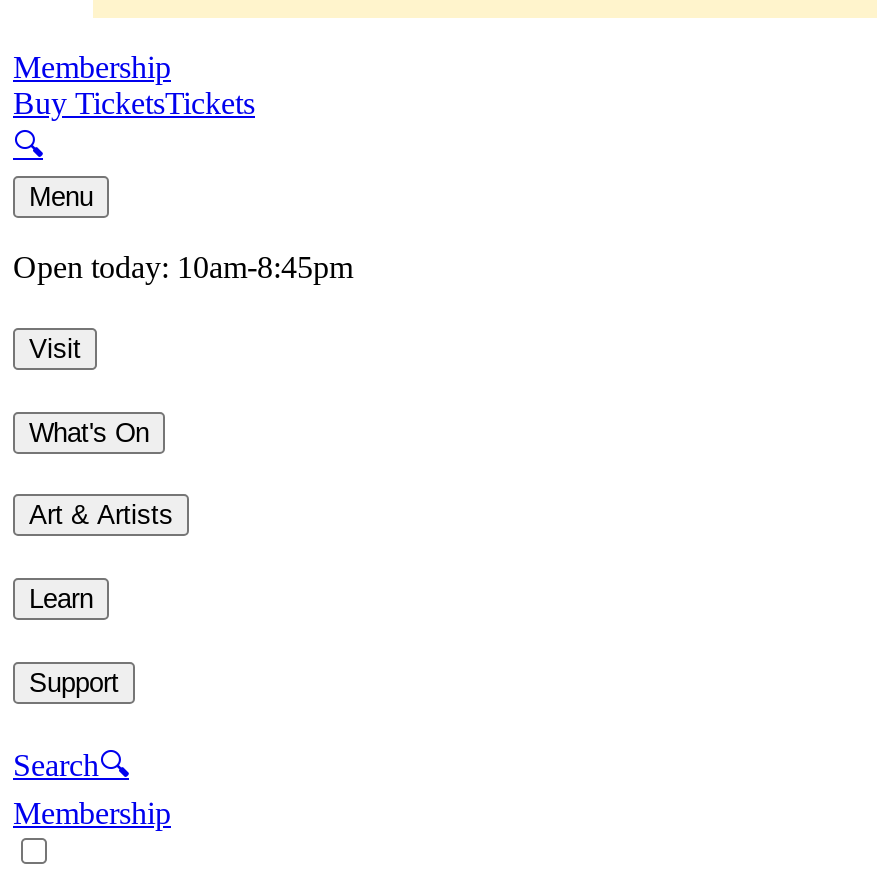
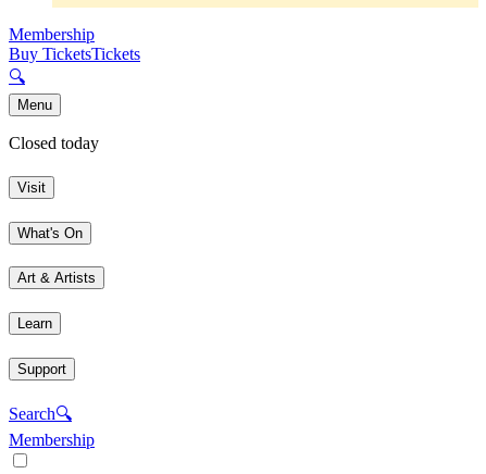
[13,251,353,285] Open today: 10am-8:45pm -> [9,134,99,153] Closed today

